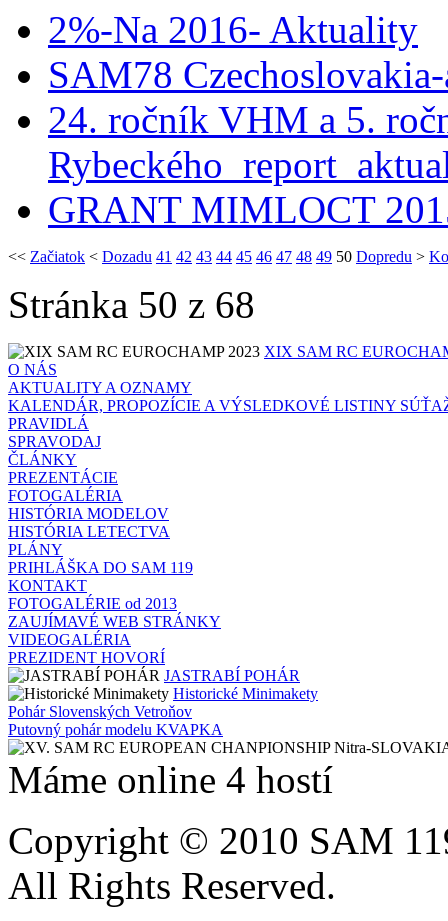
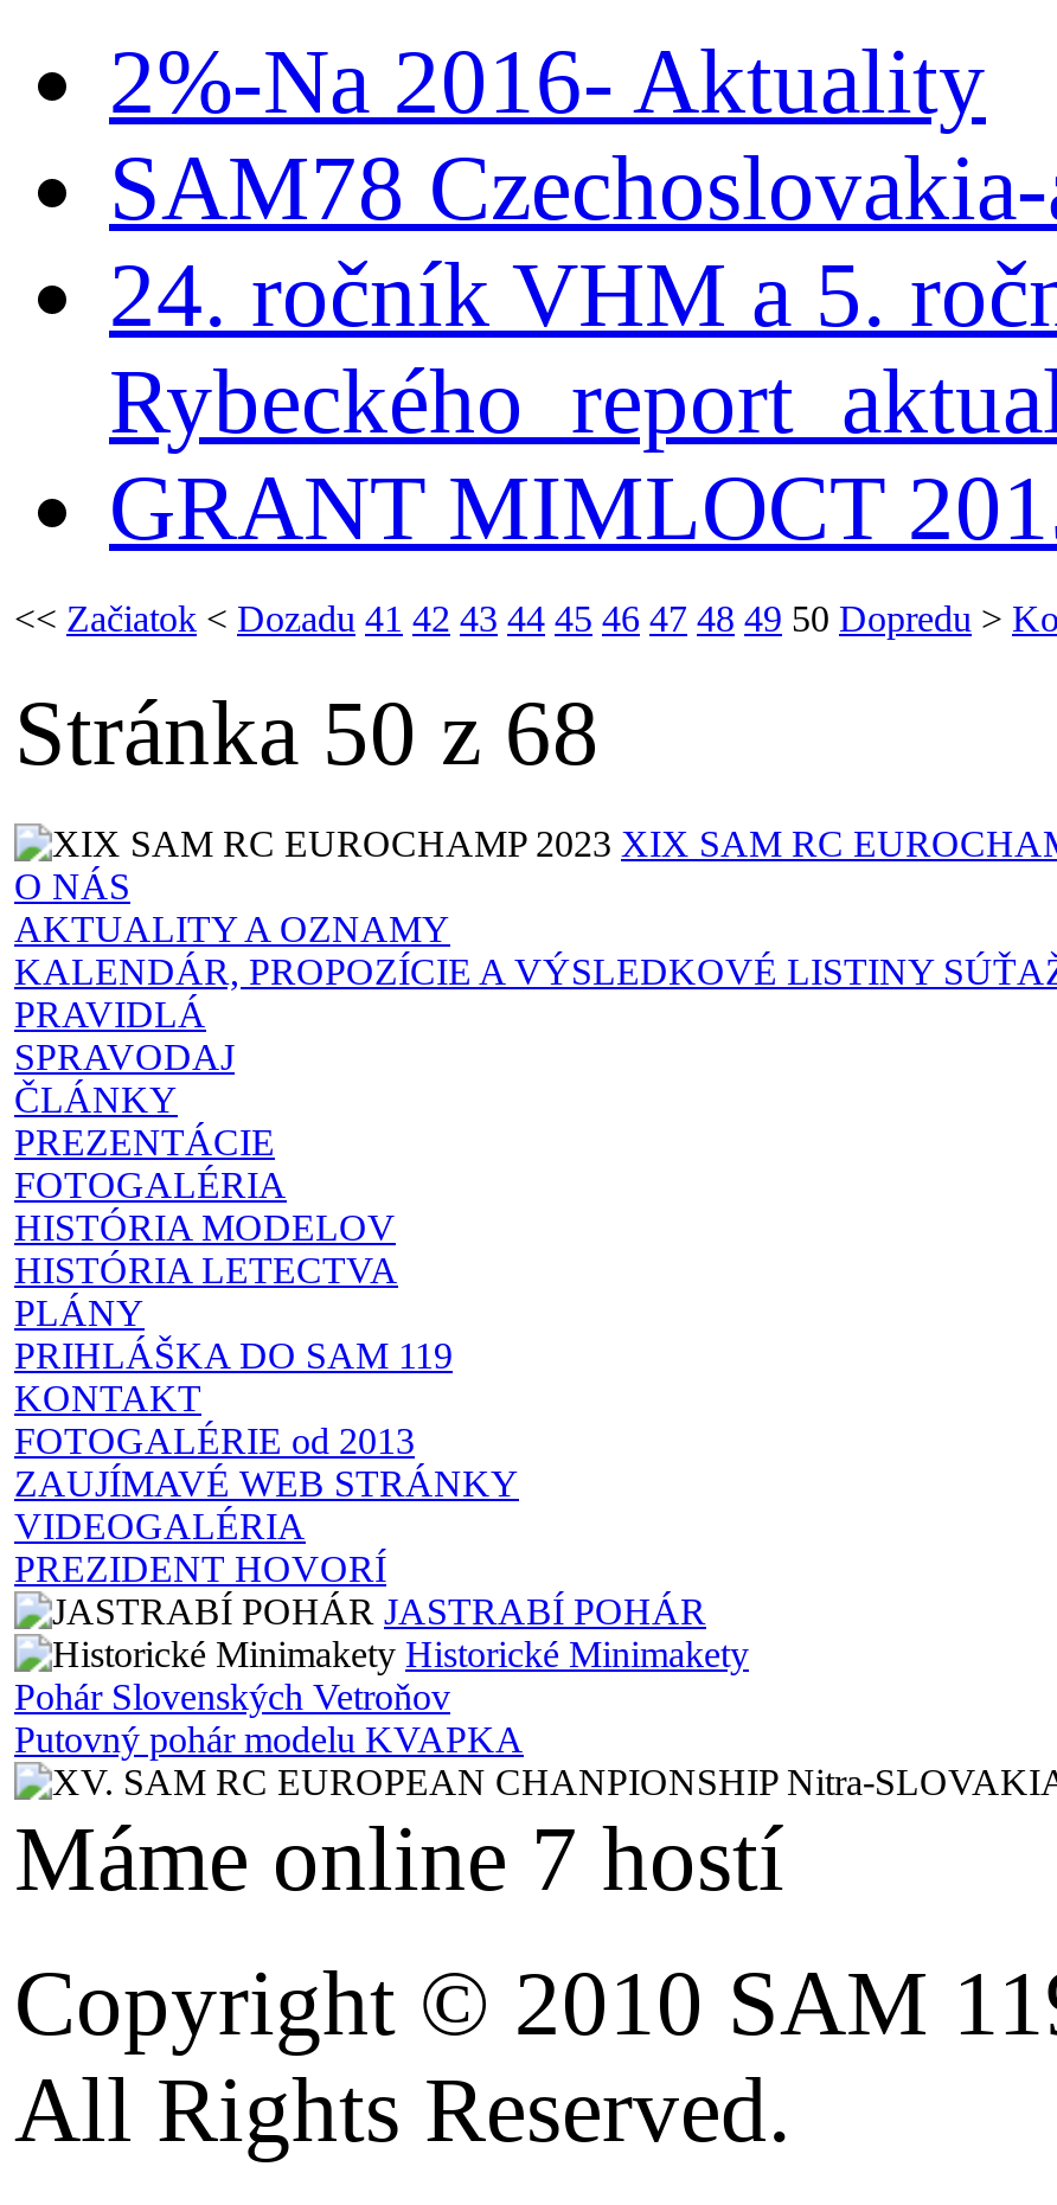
[8,758,343,801] Máme online 4 hostí -> [14,1808,808,1909] Máme online 7 hostí

